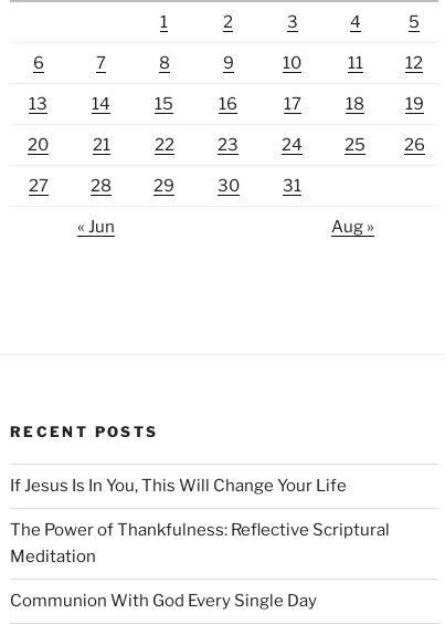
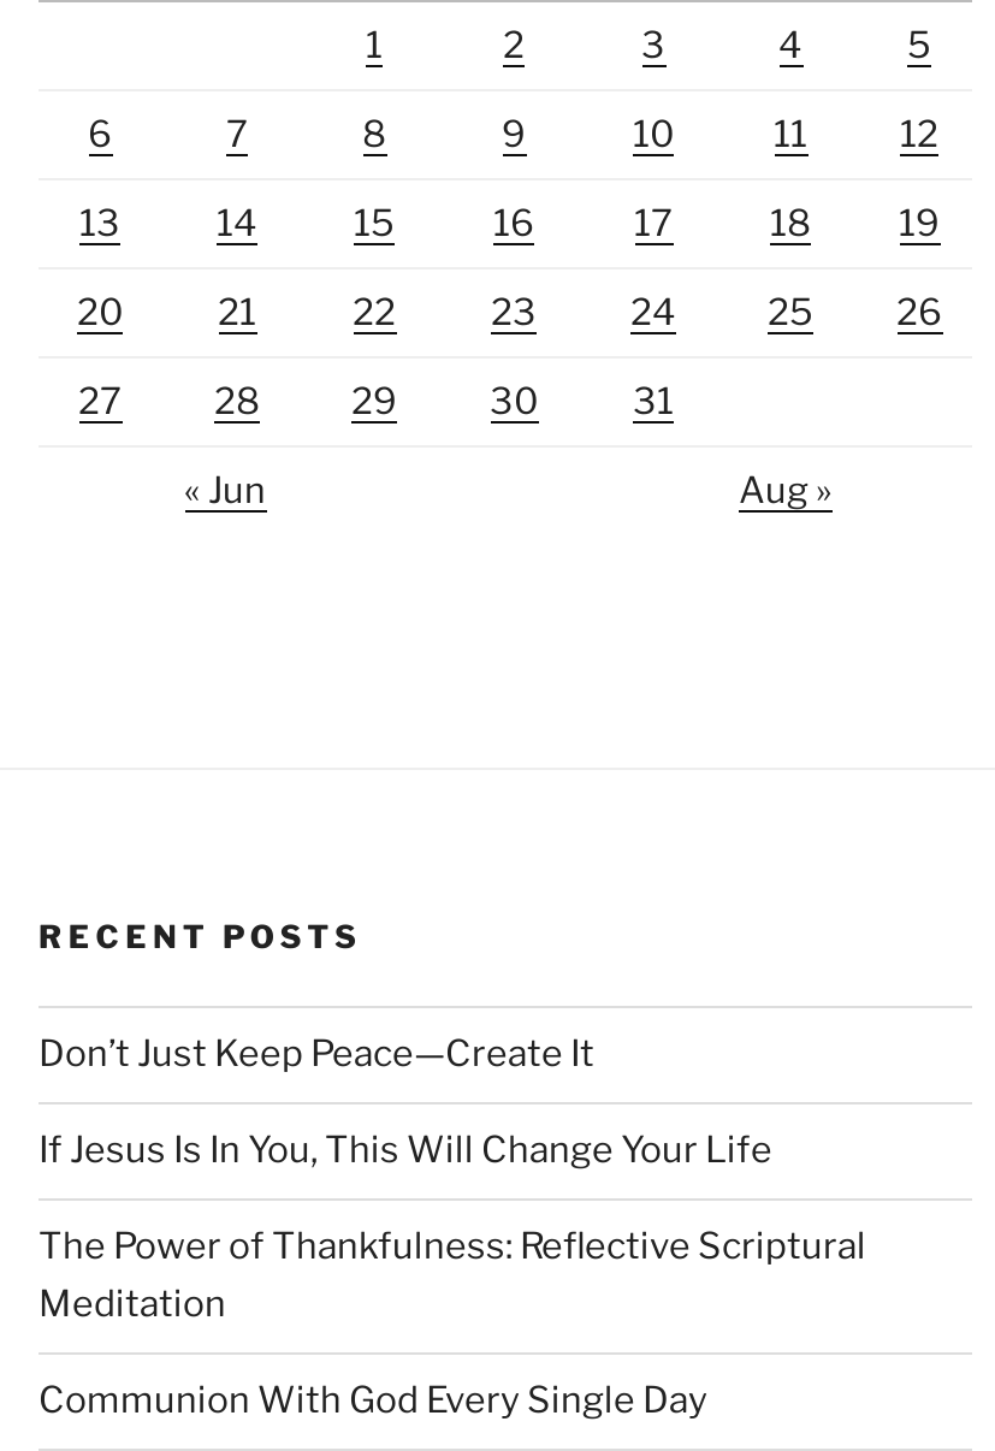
none -> [39,1033,594,1076] Don’t Just Keep Peace—Create It

